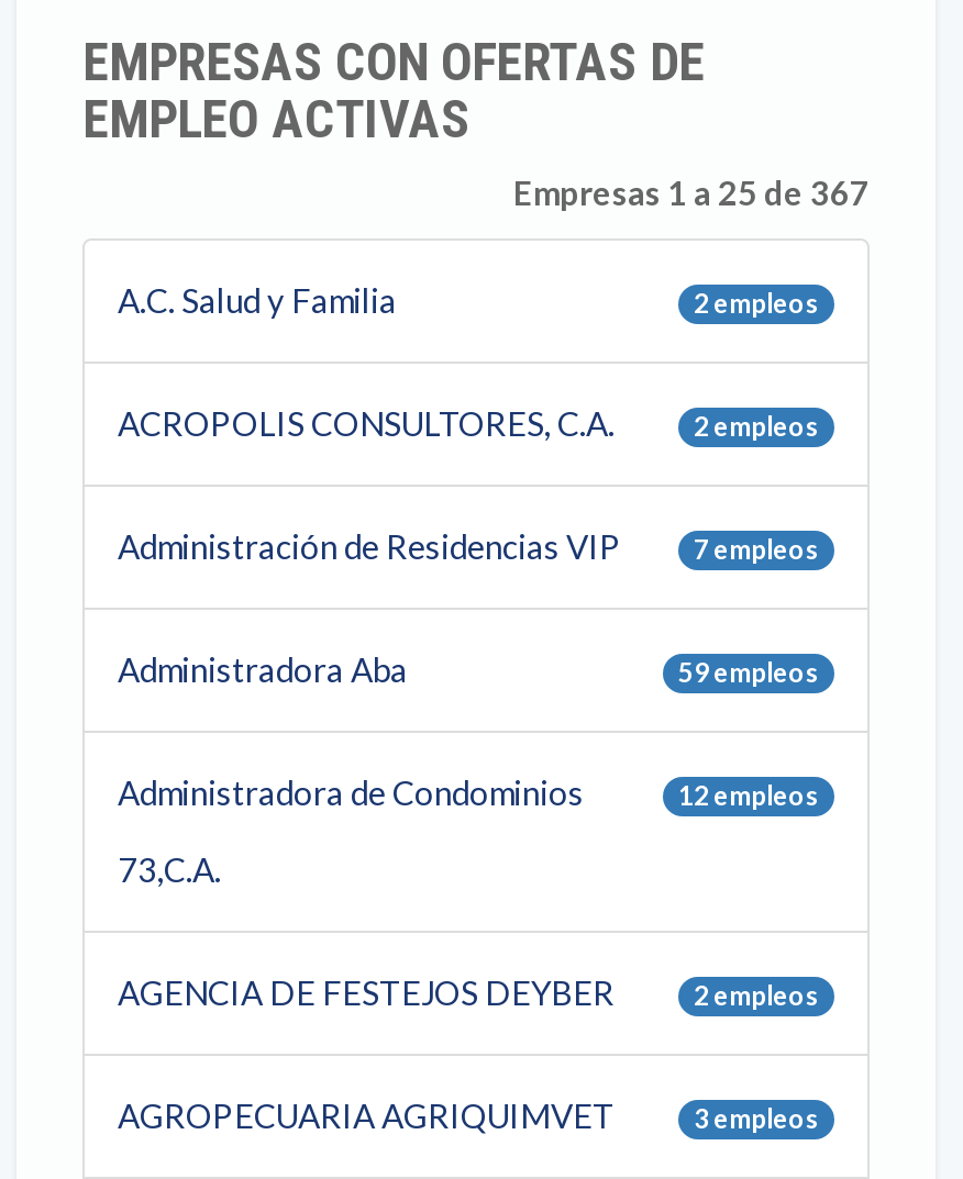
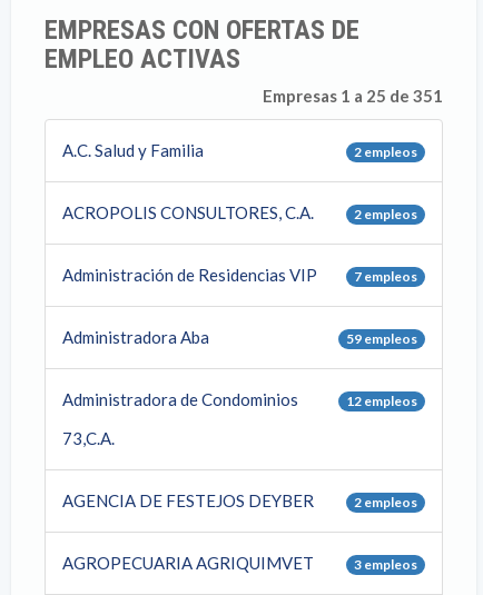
[513,173,870,212] Empresas 1 a 25 de 367 -> [263,86,443,106] Empresas 1 a 25 de 351

